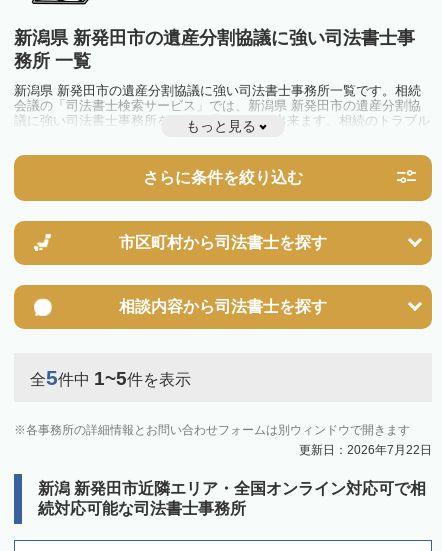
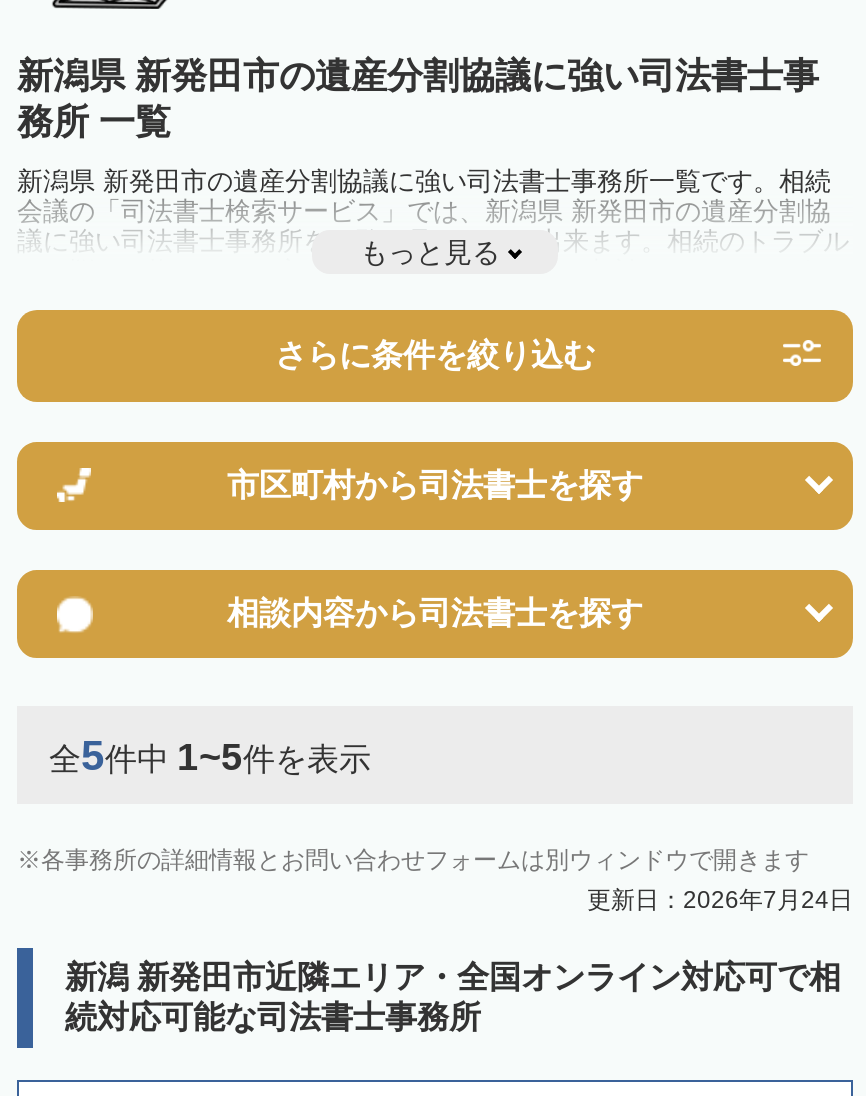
[299,443,432,457] 更新日：2026年7月22日 -> [587,886,853,914] 更新日：2026年7月24日

